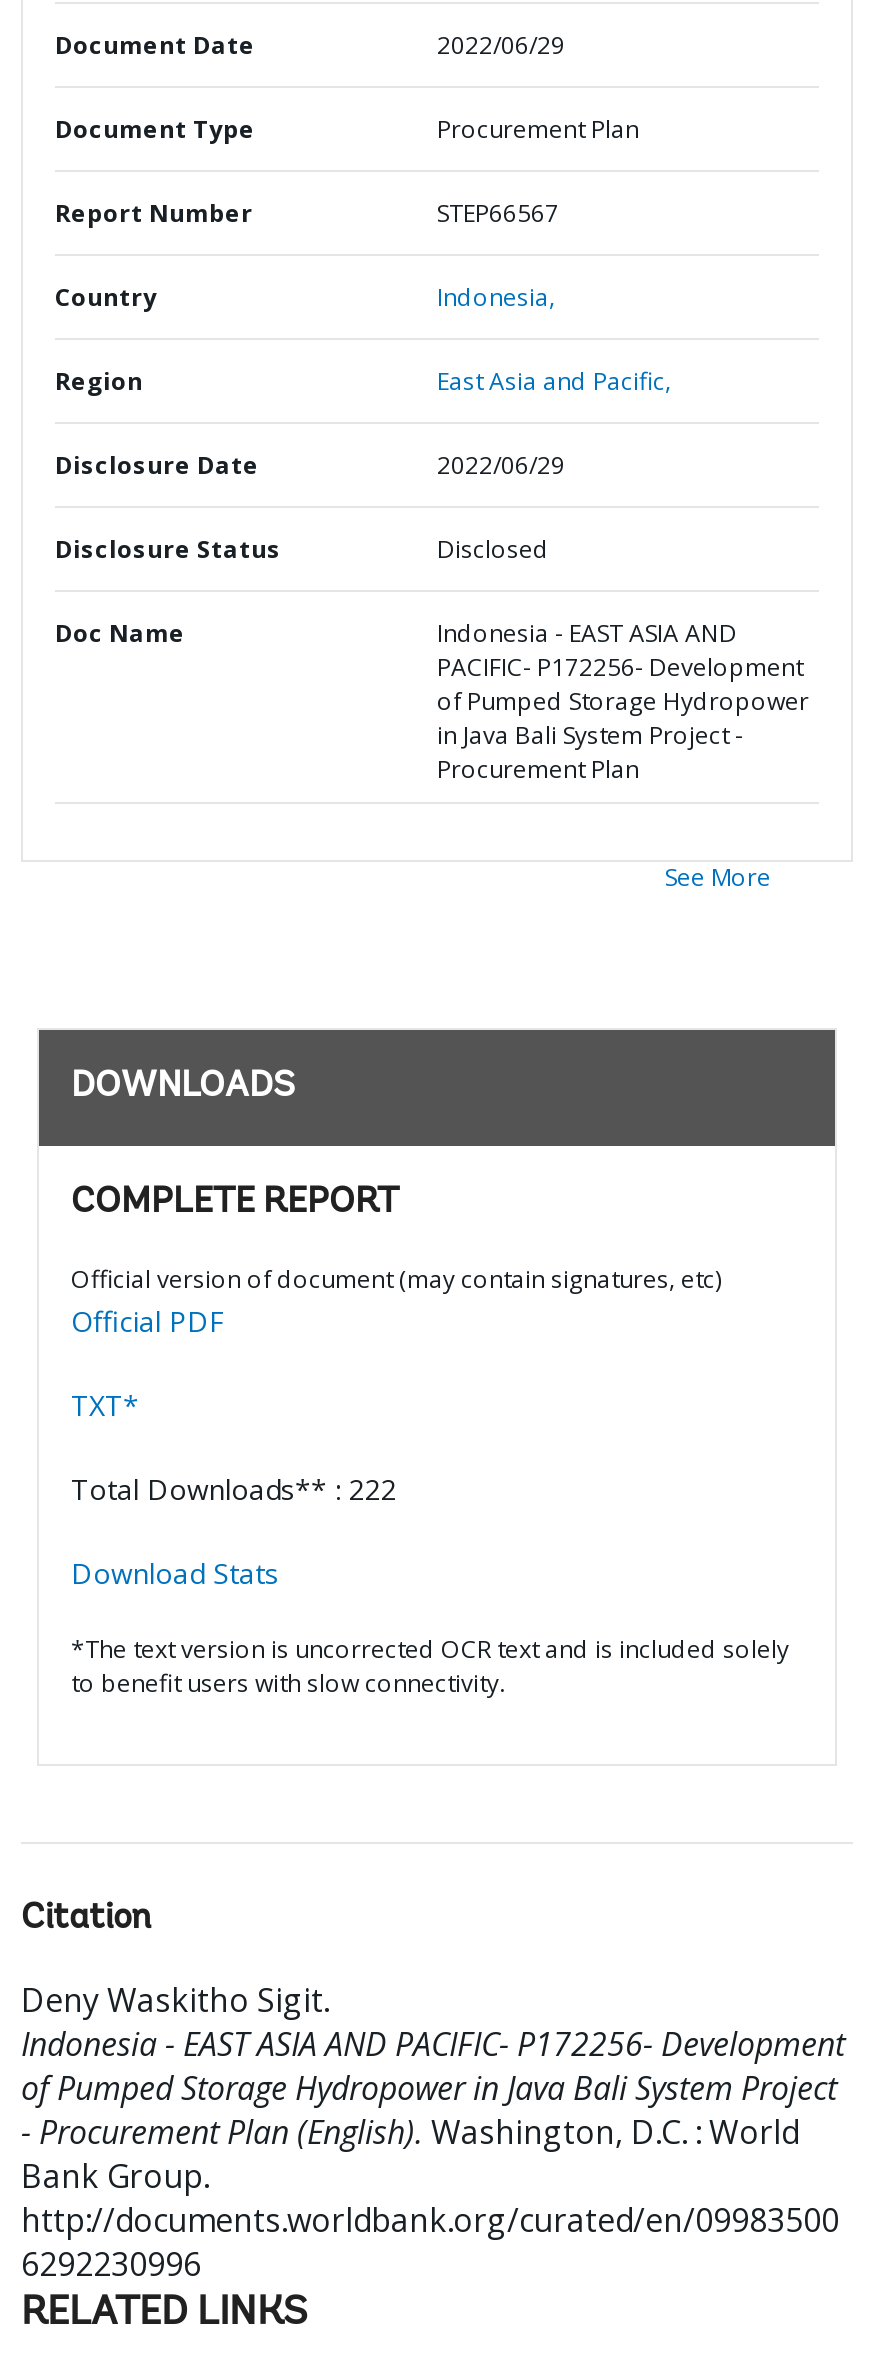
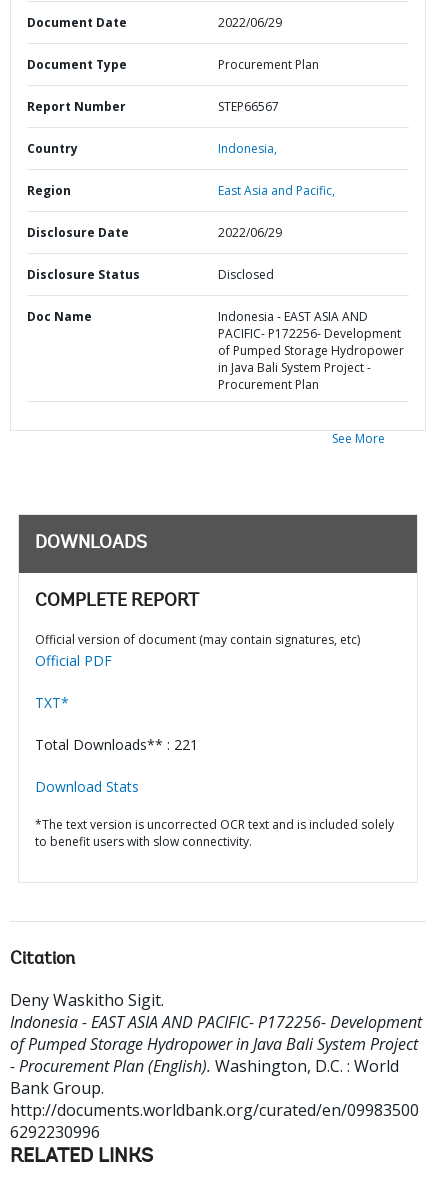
[71,1470,397,1508] Total Downloads** : 222 -> [35,735,198,754] Total Downloads** : 221

